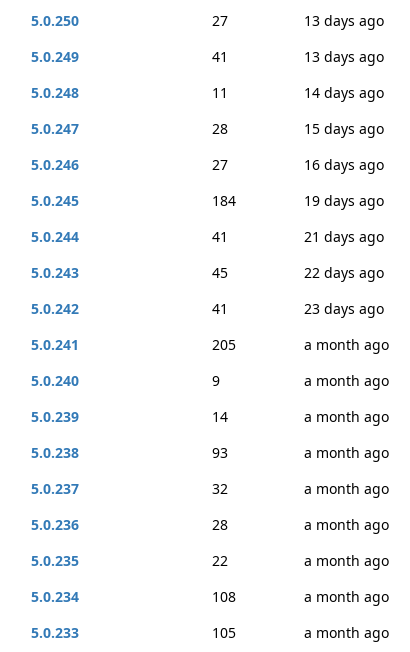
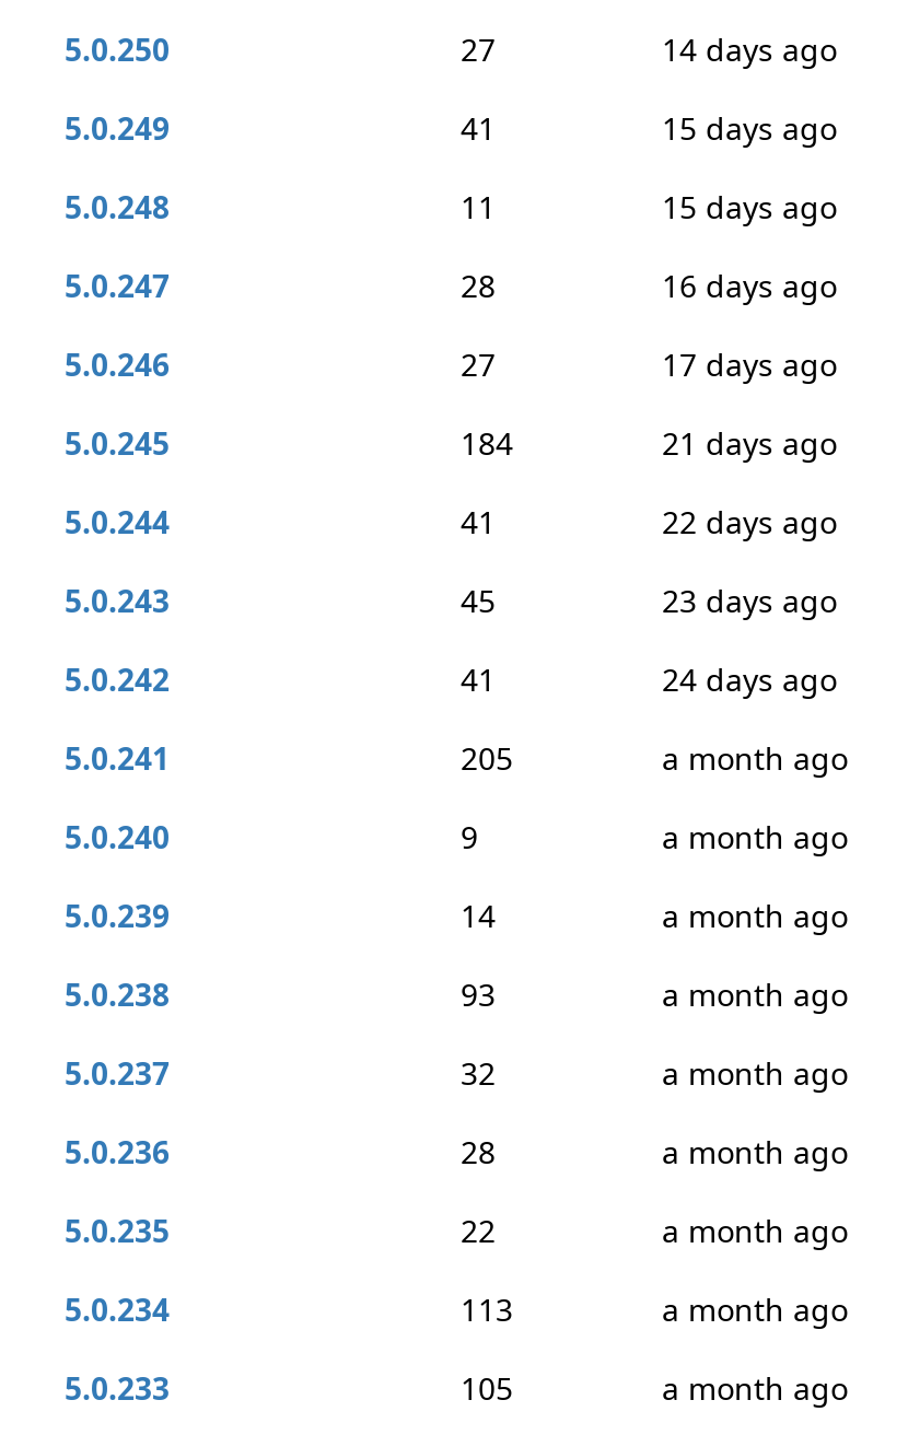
[304,11,384,30] 13 days ago -> [662,28,837,70] 14 days ago
[304,47,384,66] 13 days ago -> [662,107,837,149] 15 days ago
[304,83,384,102] 14 days ago -> [662,186,837,227] 15 days ago
[304,119,384,138] 15 days ago -> [662,265,837,306] 16 days ago
[304,155,384,174] 16 days ago -> [662,343,837,385] 17 days ago
[304,191,384,210] 19 days ago -> [662,422,837,464] 21 days ago
[304,227,384,246] 21 days ago -> [662,501,837,542] 22 days ago
[304,263,384,282] 22 days ago -> [662,580,837,621] 23 days ago
[304,299,384,318] 23 days ago -> [662,658,837,700] 24 days ago
[212,587,236,606] 108 -> [461,1288,513,1330] 113

